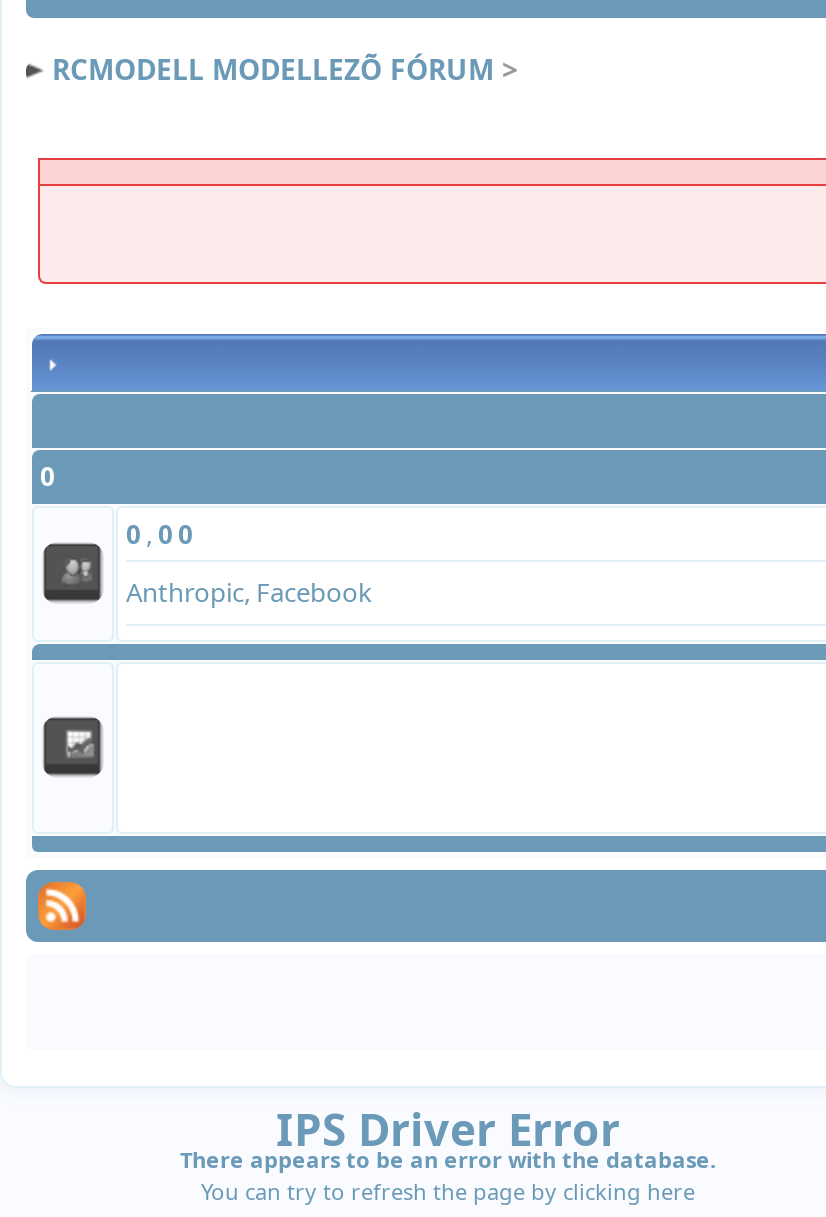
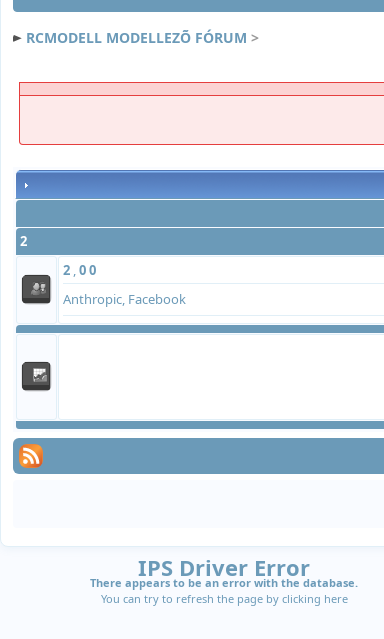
[40,458,54,494] 0 -> [20,232,27,250] 2
[126,516,192,552] 0, 0 0 -> [63,261,96,279] 2, 0 0

